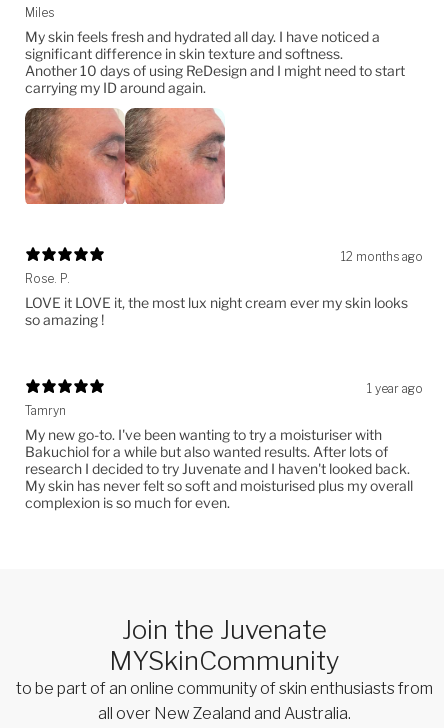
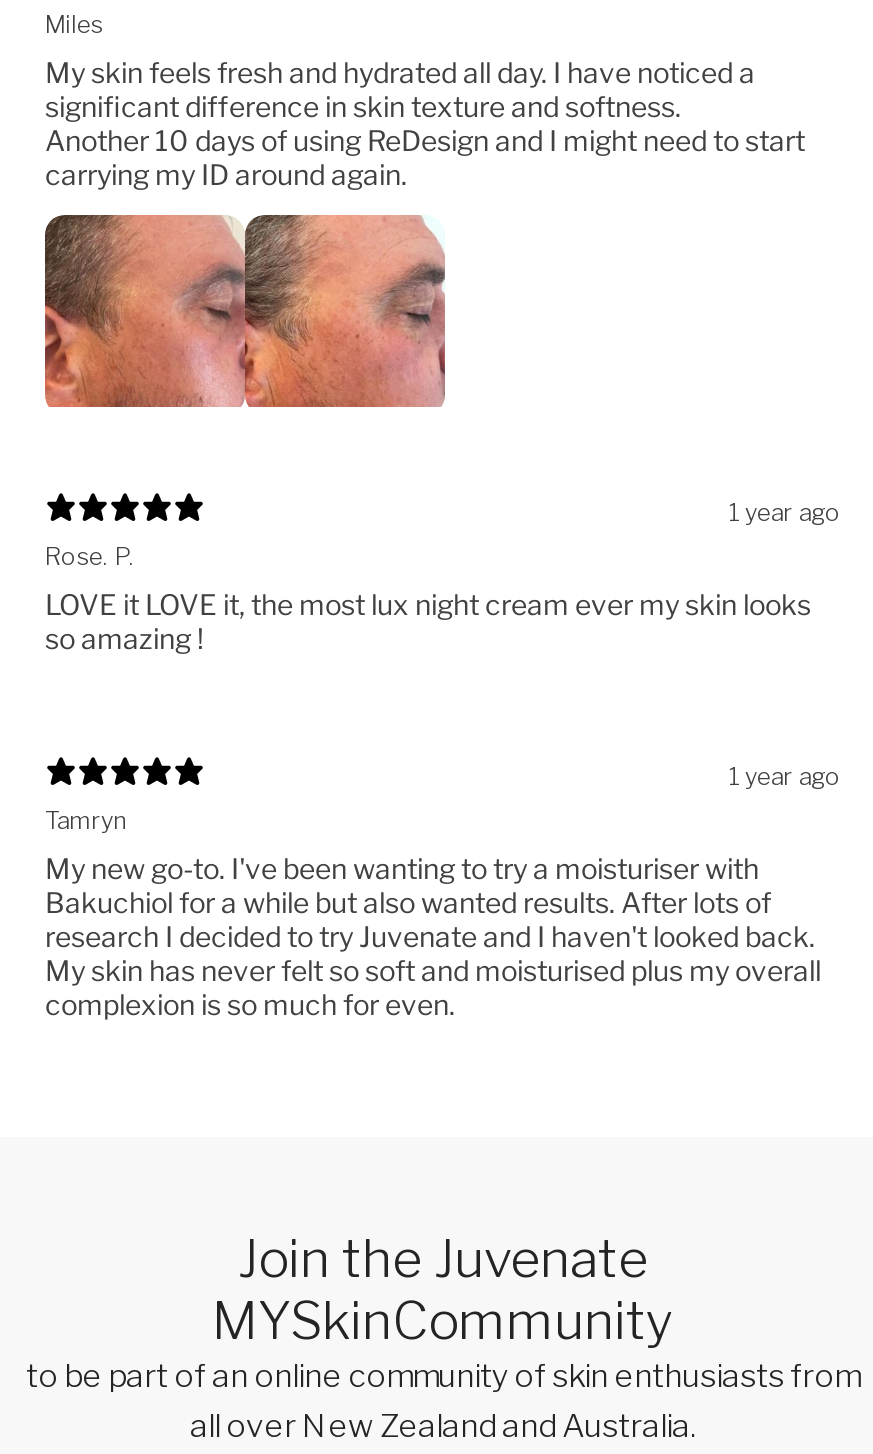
[341,249,423,264] 12 months ago -> [729,497,841,527] 1 year ago

